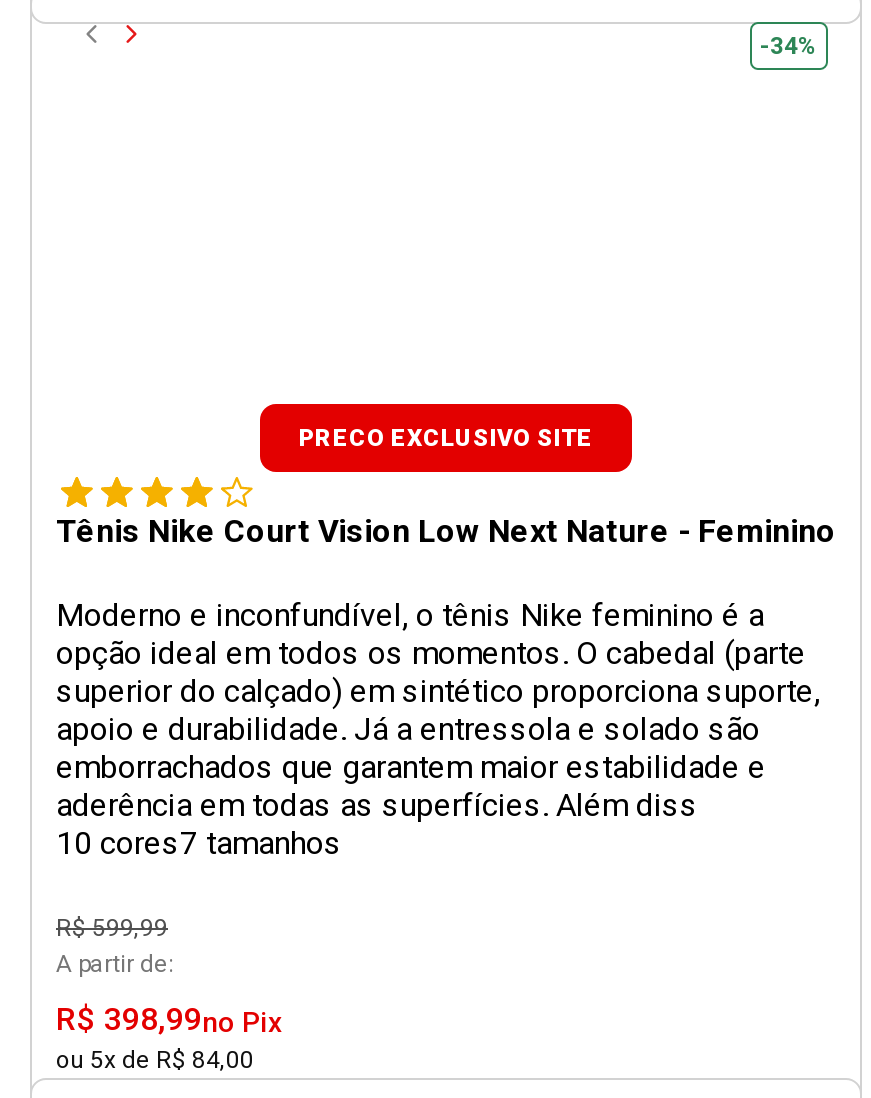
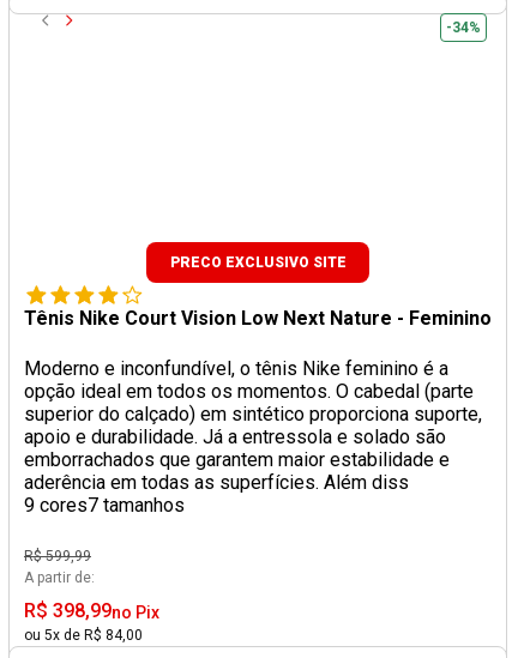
[56,824,342,862] 10 cores7 tamanhos -> [24,494,185,517] 9 cores7 tamanhos

